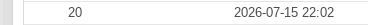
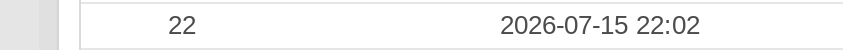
[67,5,81,20] 20 -> [168,10,196,40] 22

